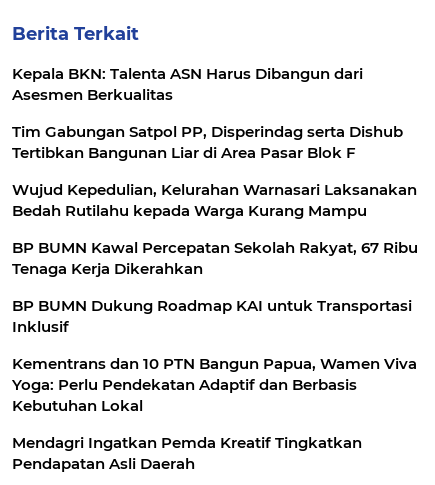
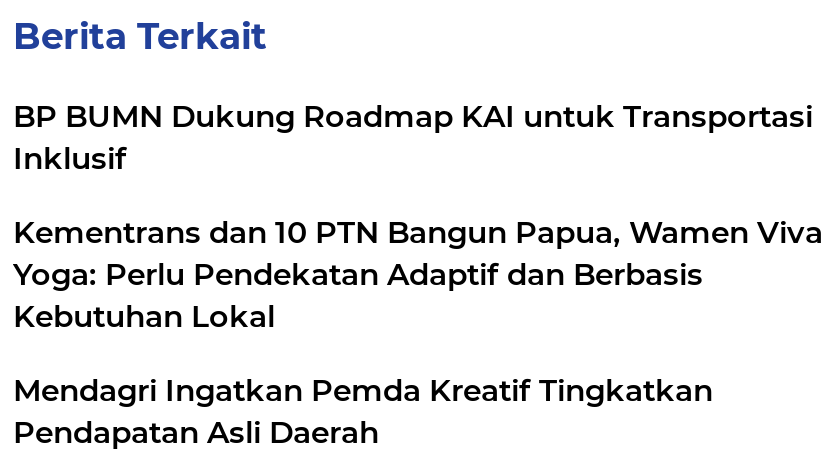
[12,64,418,278] Kepala BKN: Talenta ASN Harus Dibangun dari | Asesmen Berkualitas | Tim Gabungan Satpol PP, Disperindag serta Dishub | Tertibkan Bangunan Liar di Area Pasar Blok F | Wujud Kepedulian, Kelurahan Warnasari Laksanakan | Bedah Rutilahu kepada Warga Kurang Mampu | BP BUMN Kawal Percepatan Sekolah Rakyat, 67 Ribu | Tenaga Kerja Dikerahkan -> none

